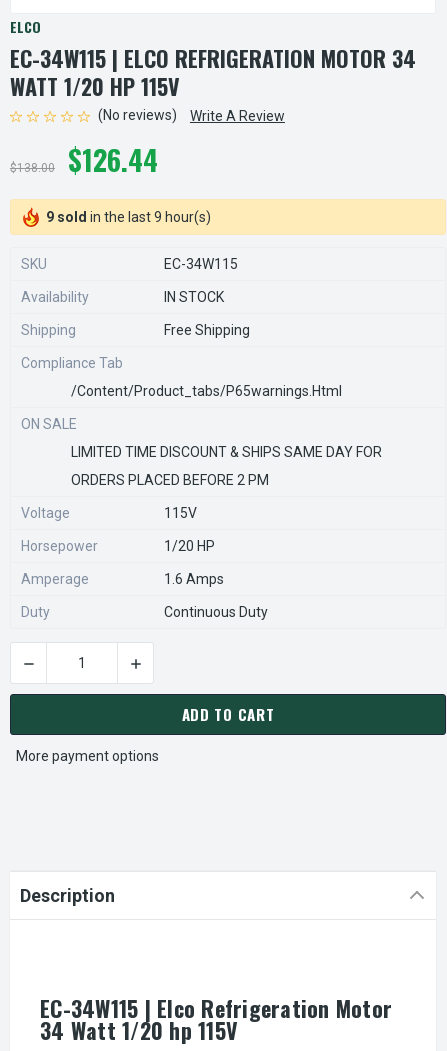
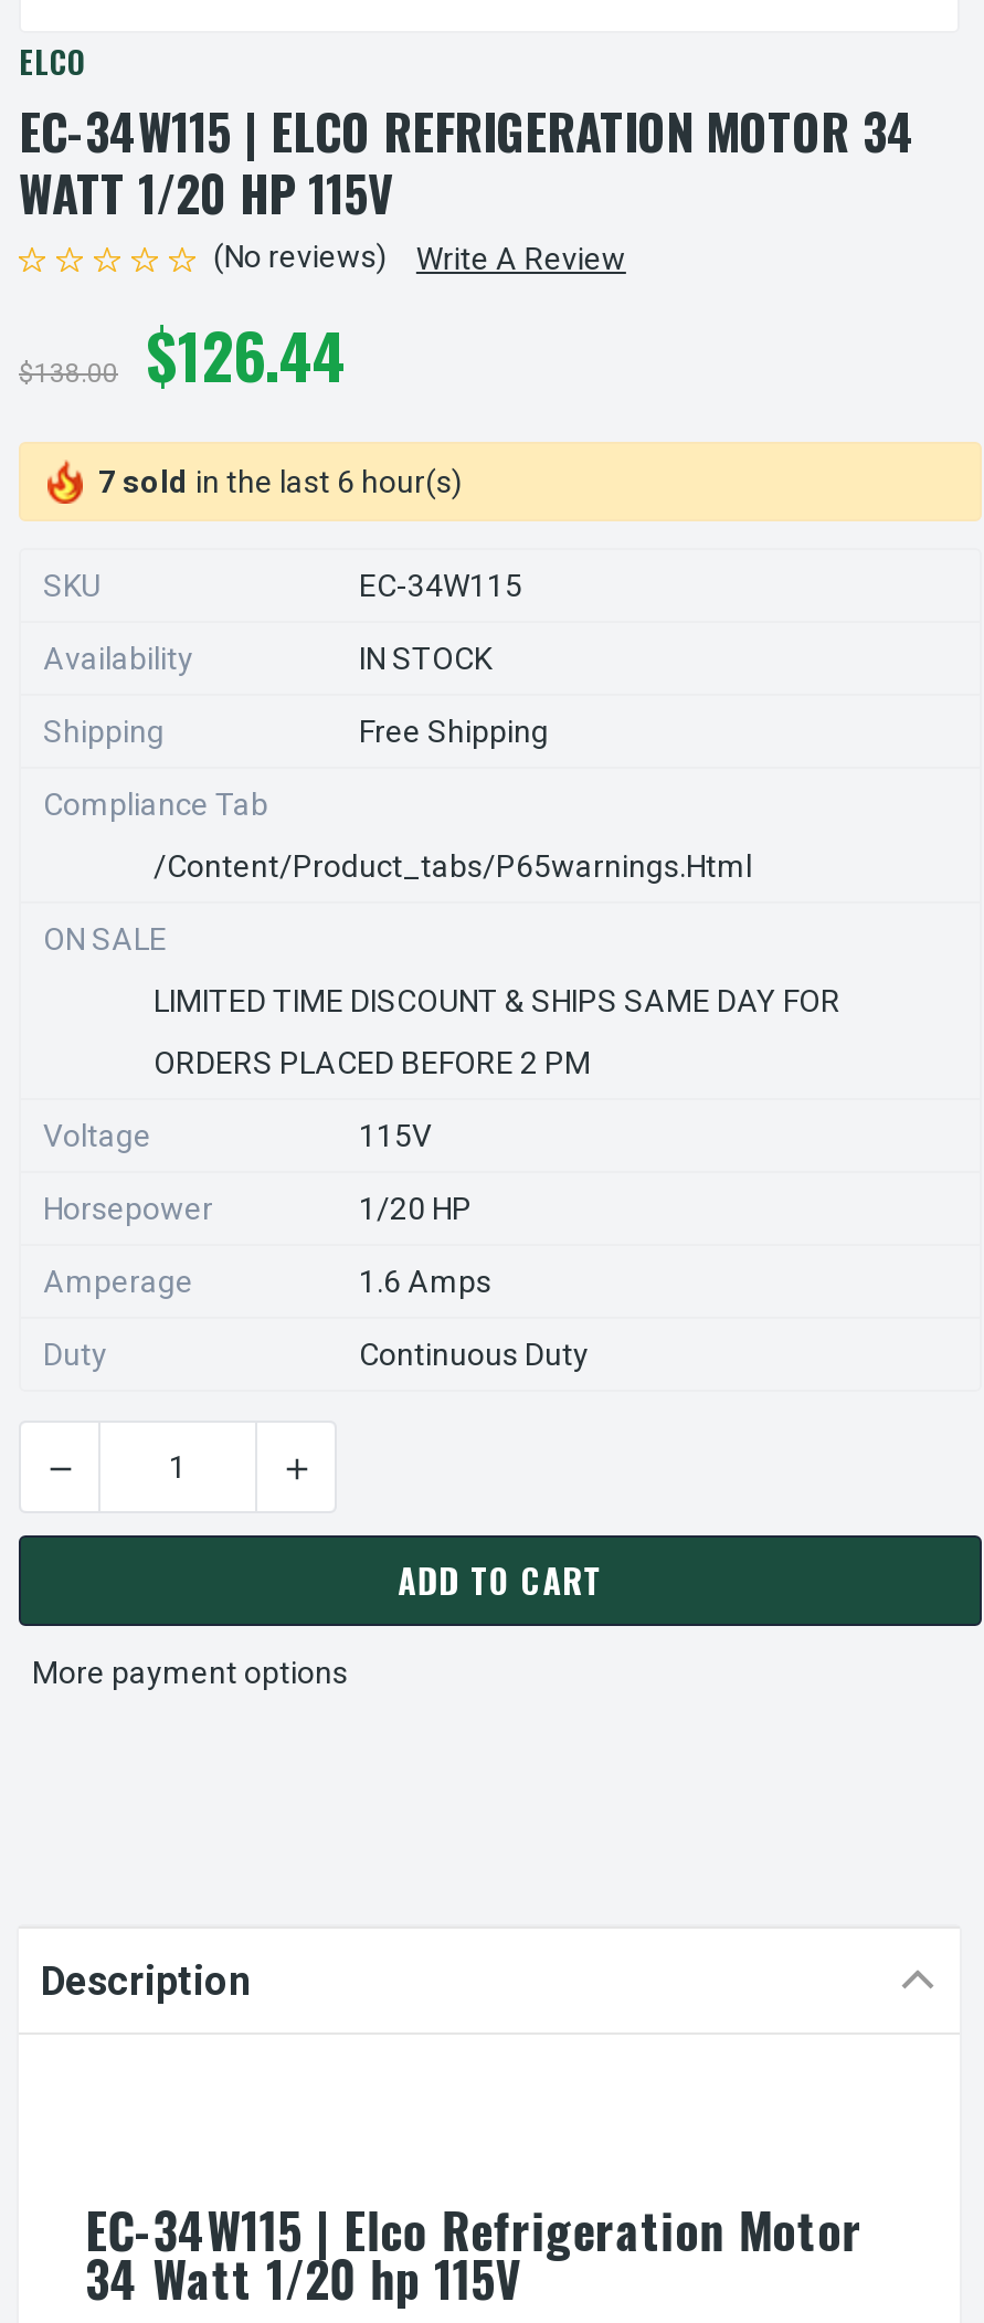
[46,209,211,225] 9 sold in the last 9 hour(s) -> [98,464,463,499] 7 sold in the last 6 hour(s)

